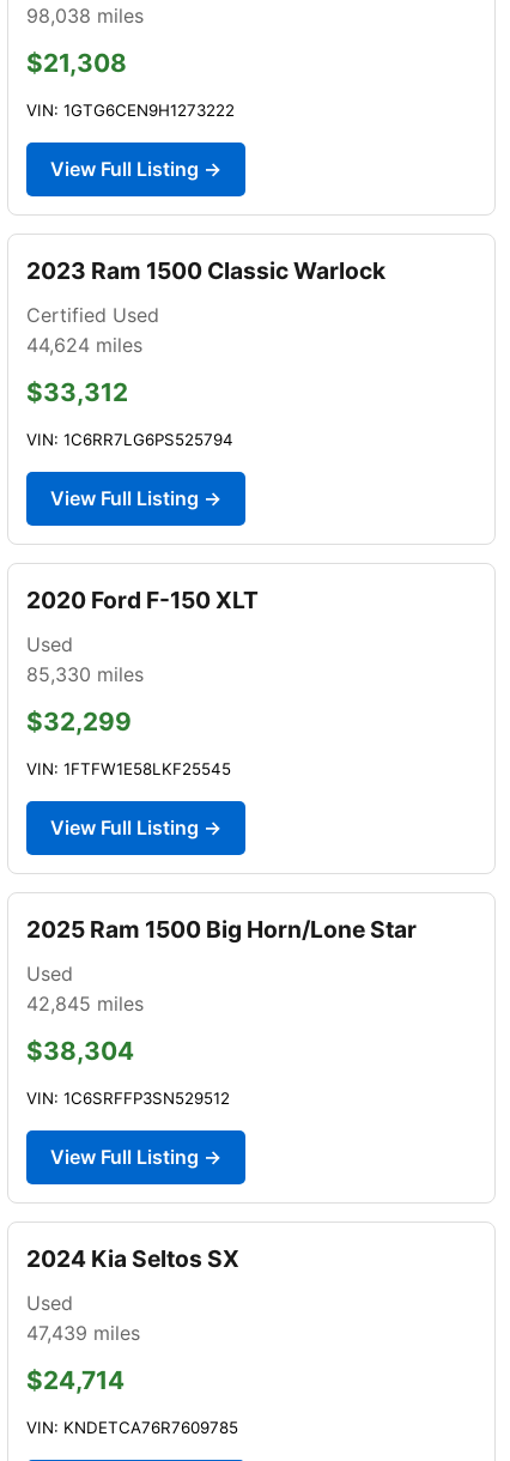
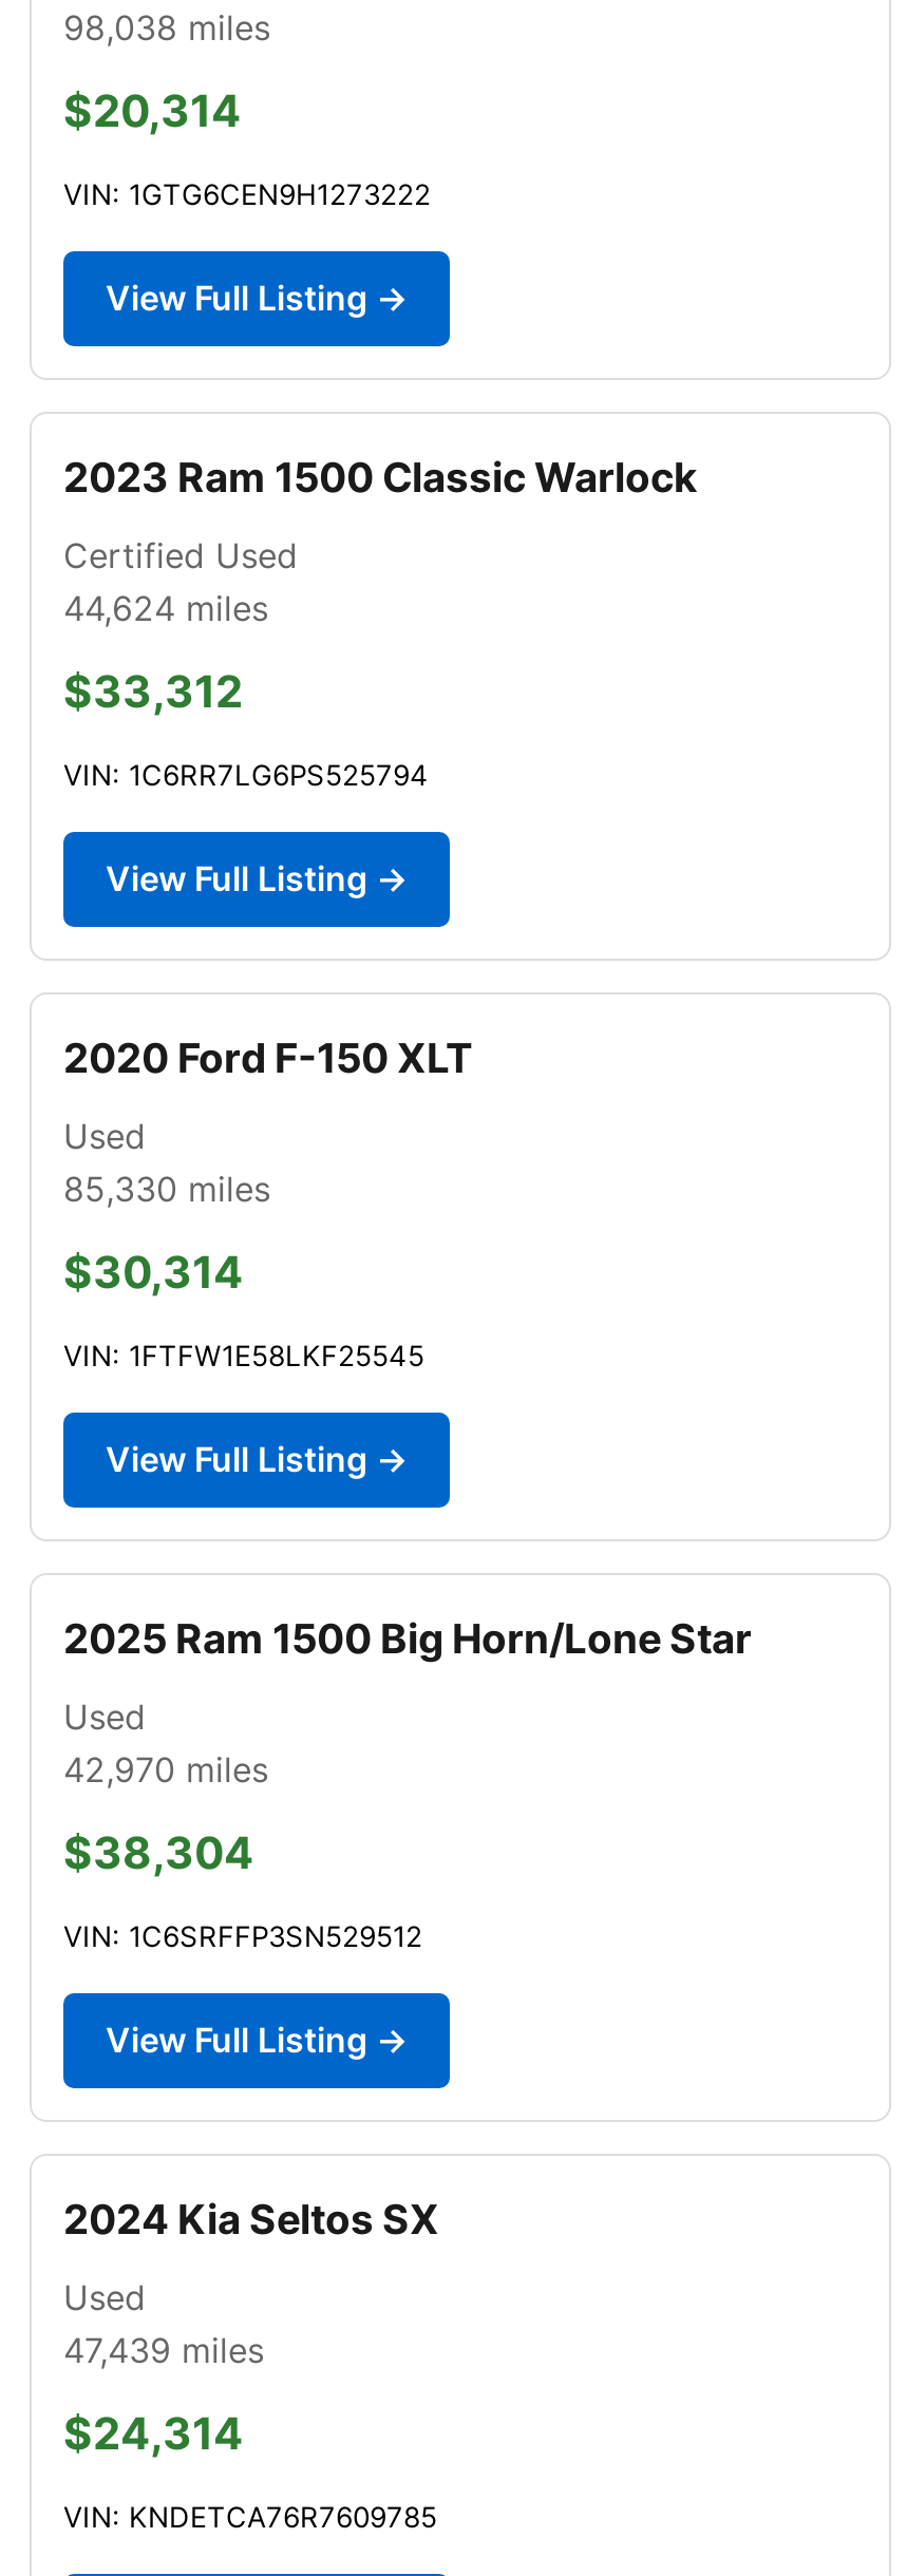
[26,48,127,78] $21,308 -> [63,84,241,137] $20,314
[26,706,132,736] $32,299 -> [63,1246,243,1298] $30,314
[26,991,144,1015] 42,845 miles -> [63,1748,268,1790] 42,970 miles
[26,1365,125,1395] $24,714 -> [63,2407,243,2460] $24,314

